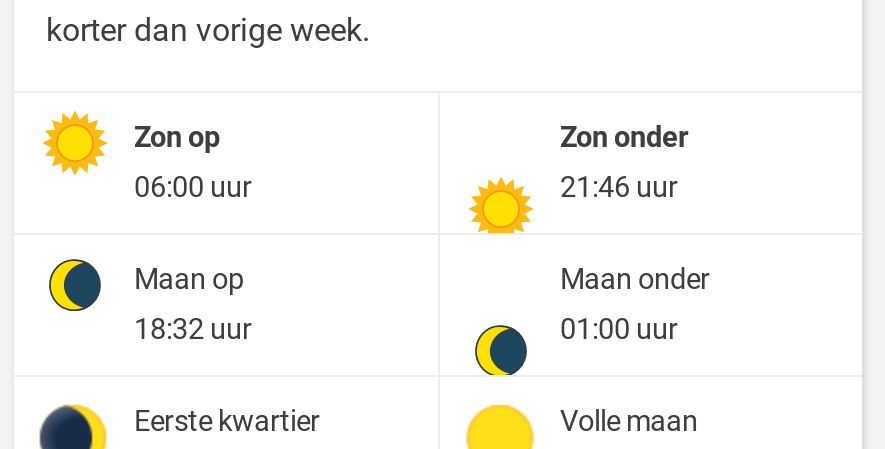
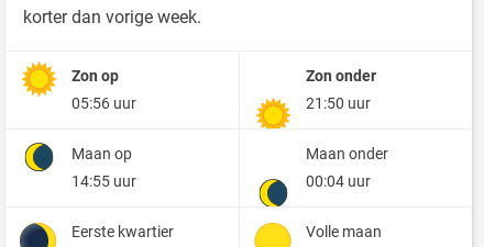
[134,171,252,205] 06:00 uur -> [71,94,136,113] 05:56 uur
[560,171,678,205] 21:46 uur -> [306,94,371,113] 21:50 uur
[134,313,252,347] 18:32 uur -> [71,172,136,191] 14:55 uur
[560,313,678,347] 01:00 uur -> [306,172,371,191] 00:04 uur

